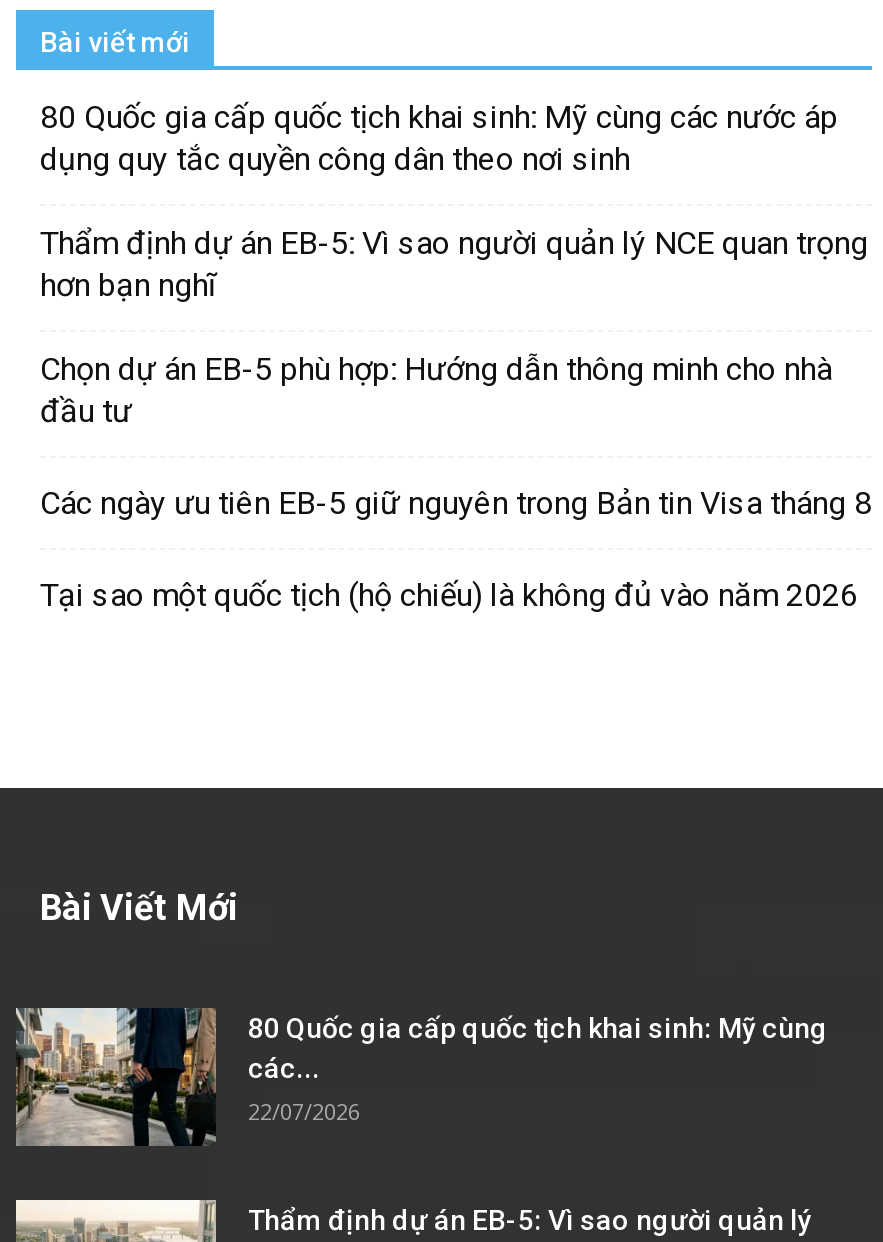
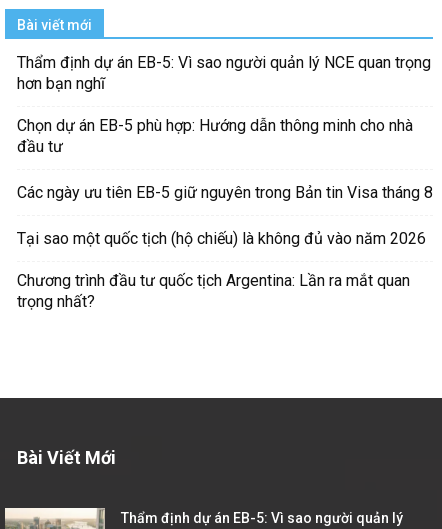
[40,98,838,178] 80 Quốc gia cấp quốc tịch khai sinh: Mỹ cùng các nước áp | dụng quy tắc quyền công dân theo nơi sinh -> none
none -> [17,271,410,311] Chương trình đầu tư quốc tịch Argentina: Lần ra mắt quan | trọng nhất?
[16,1006,828,1148] [image] | 80 Quốc gia cấp quốc tịch khai sinh: Mỹ cùng | các... | 22/07/2026 -> none

